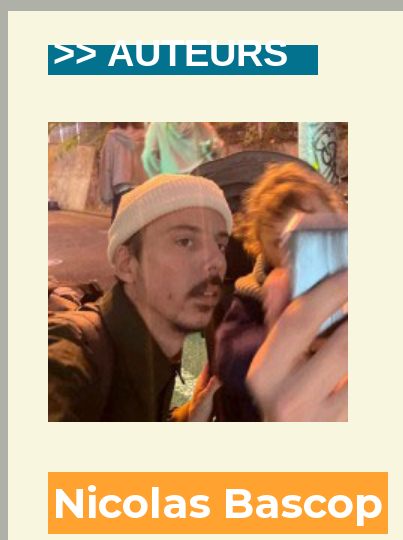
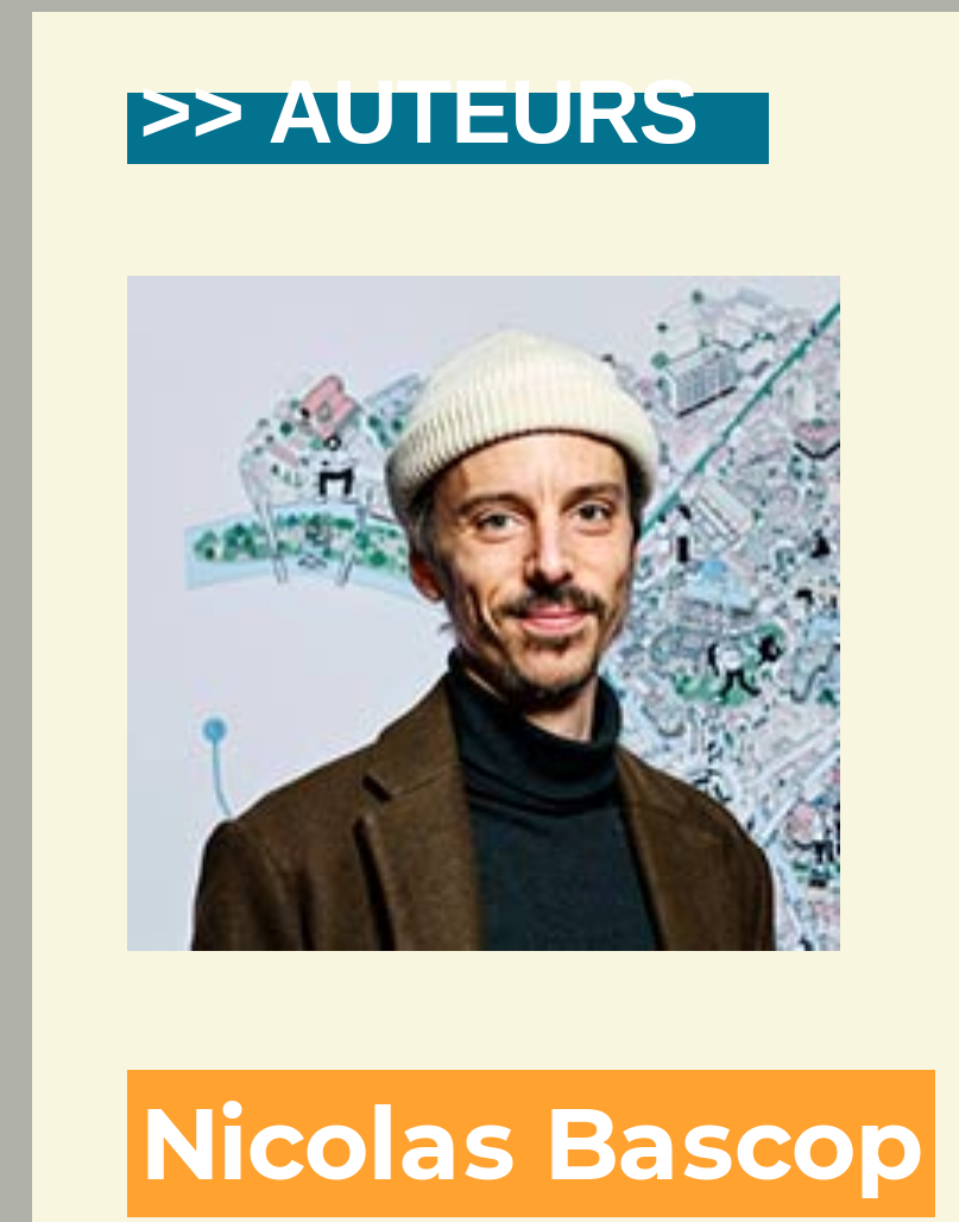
[47,121,349,423] [image] -> [127,276,843,953] [image]

